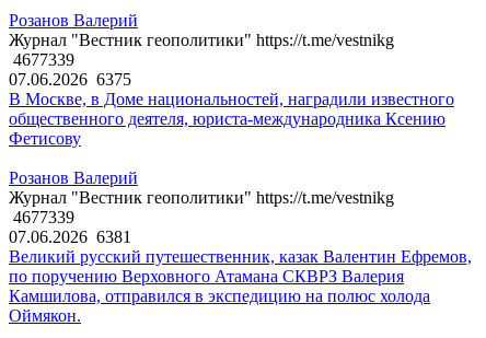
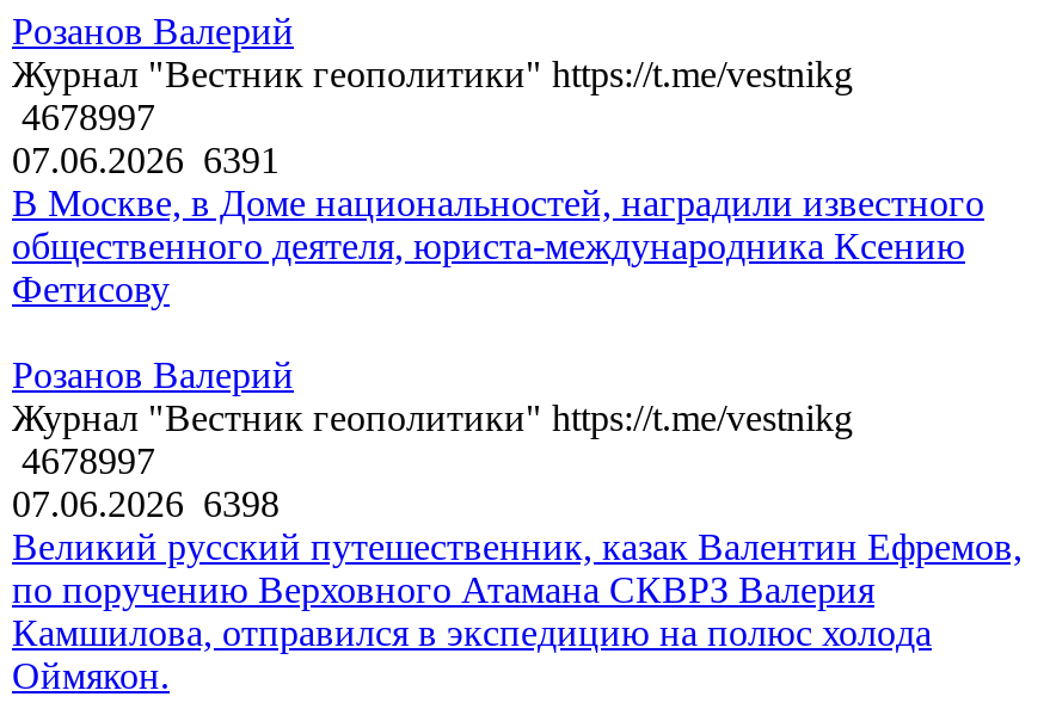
[9,51,74,69] 4677339 -> [12,97,155,138] 4678997
[9,70,131,89] 07.06.2026 6375 -> [12,140,280,181] 07.06.2026 6391
[9,208,74,227] 4677339 -> [12,441,155,481] 4678997
[9,228,131,246] 07.06.2026 6381 -> [12,484,280,524] 07.06.2026 6398

